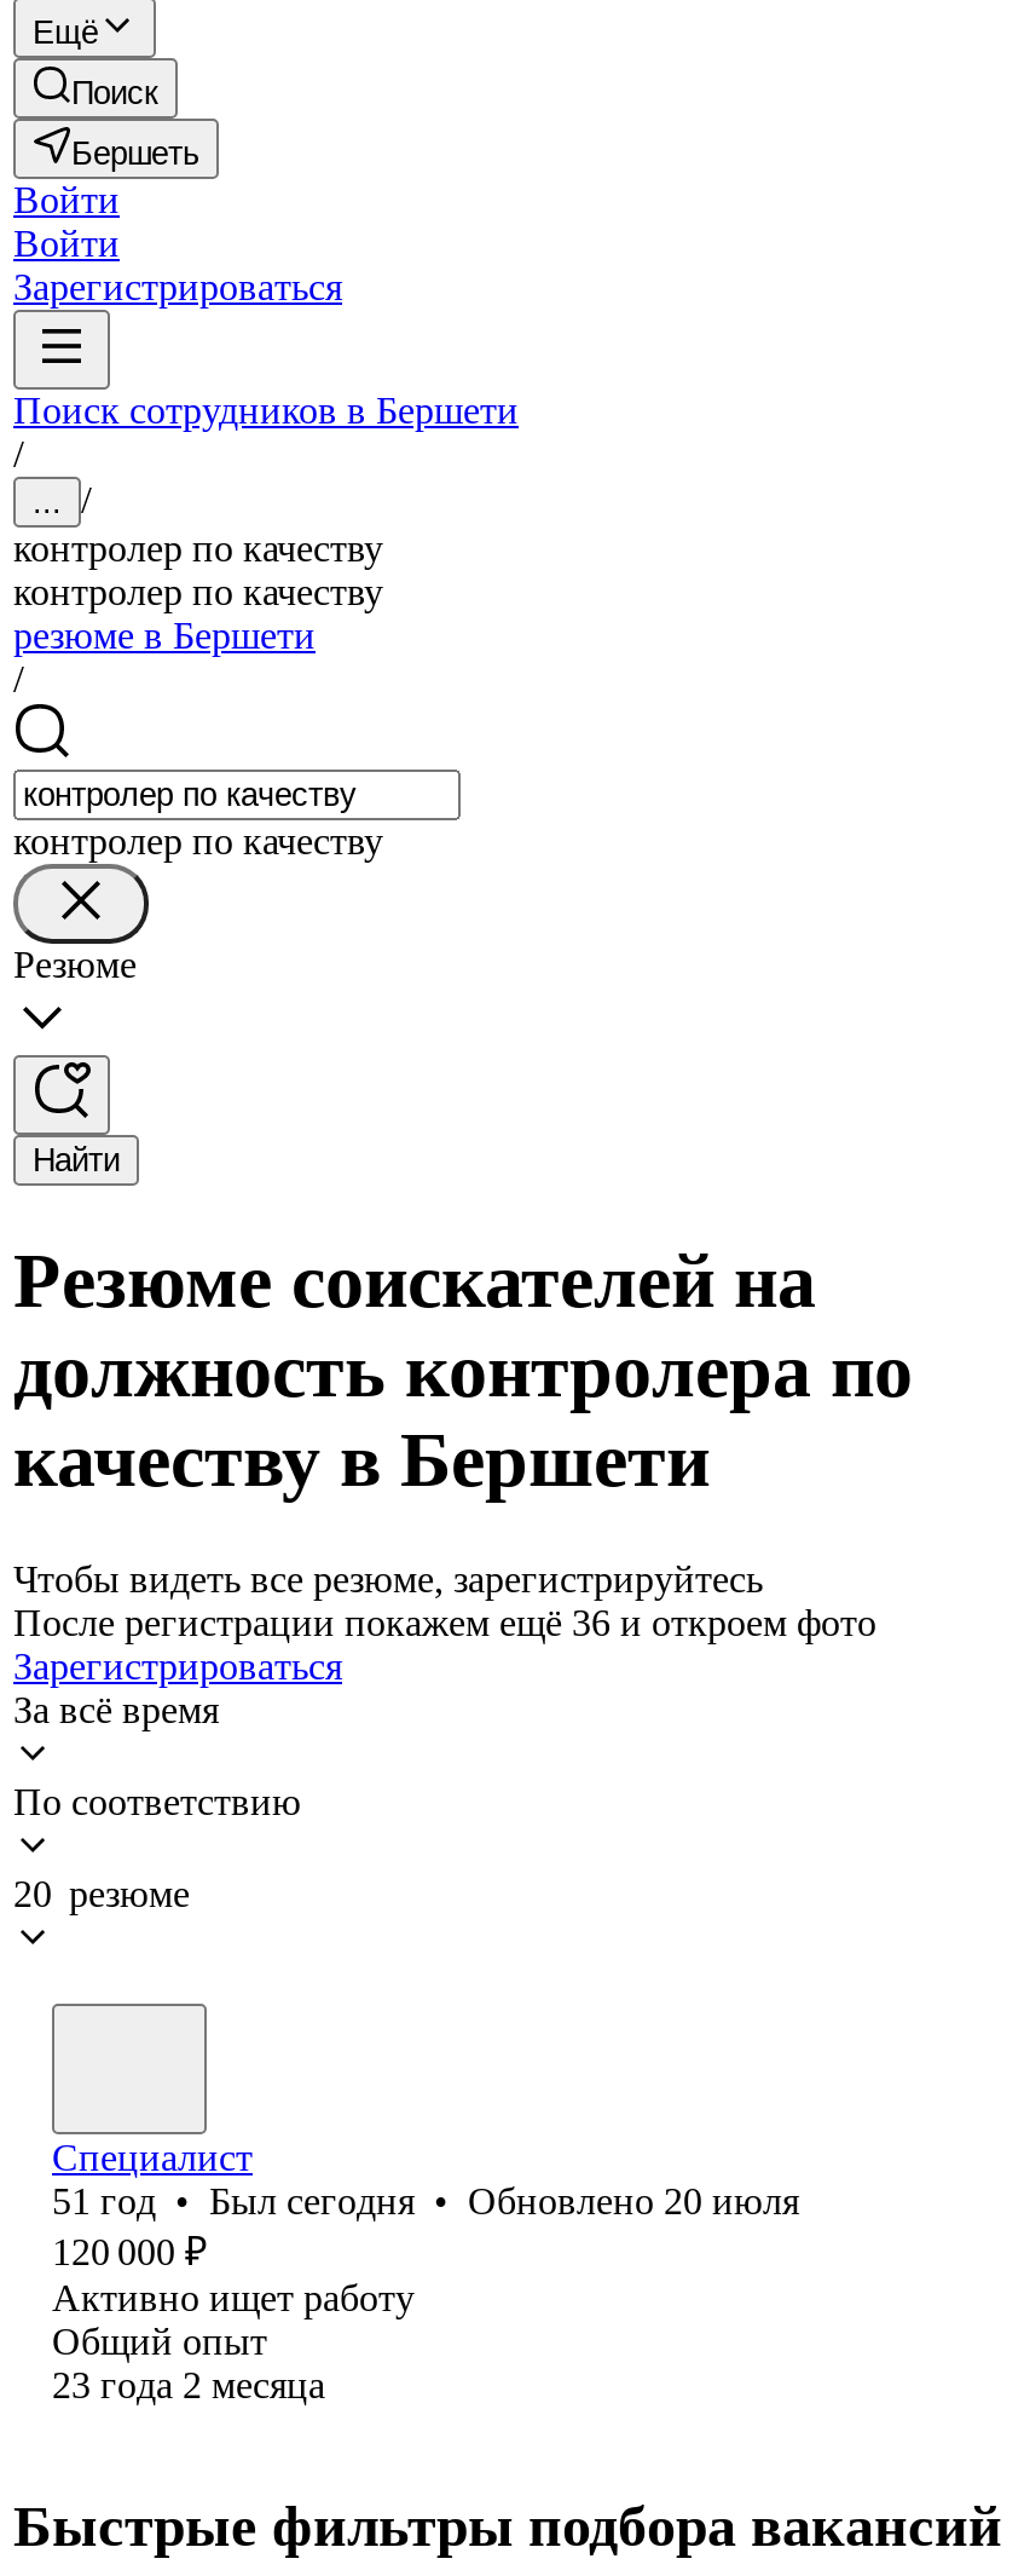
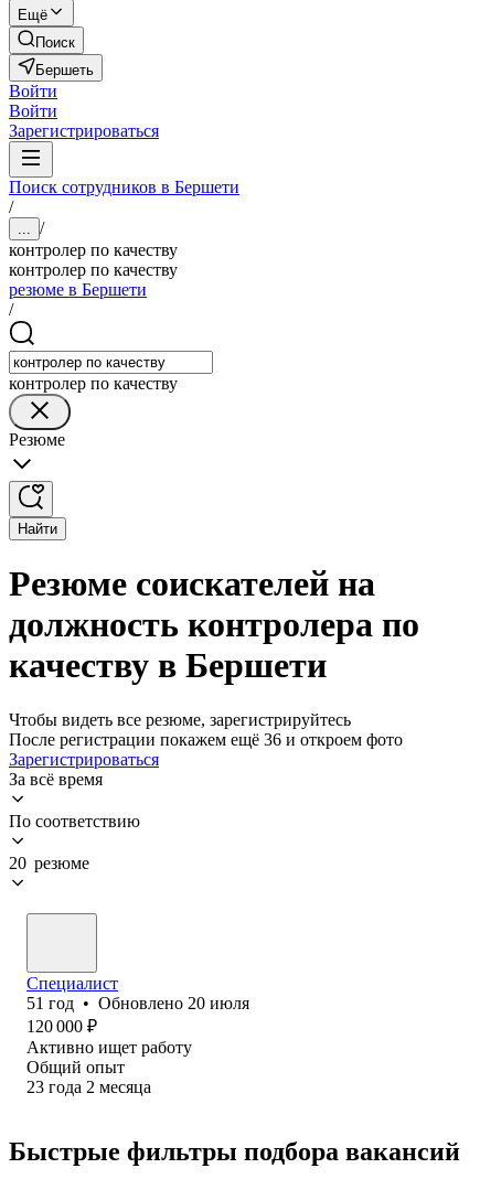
[52,2180,799,2221] 51 год • Был сегодня • Обновлено 20 июля -> [26,994,249,1012] 51 год • Обновлено 20 июля

